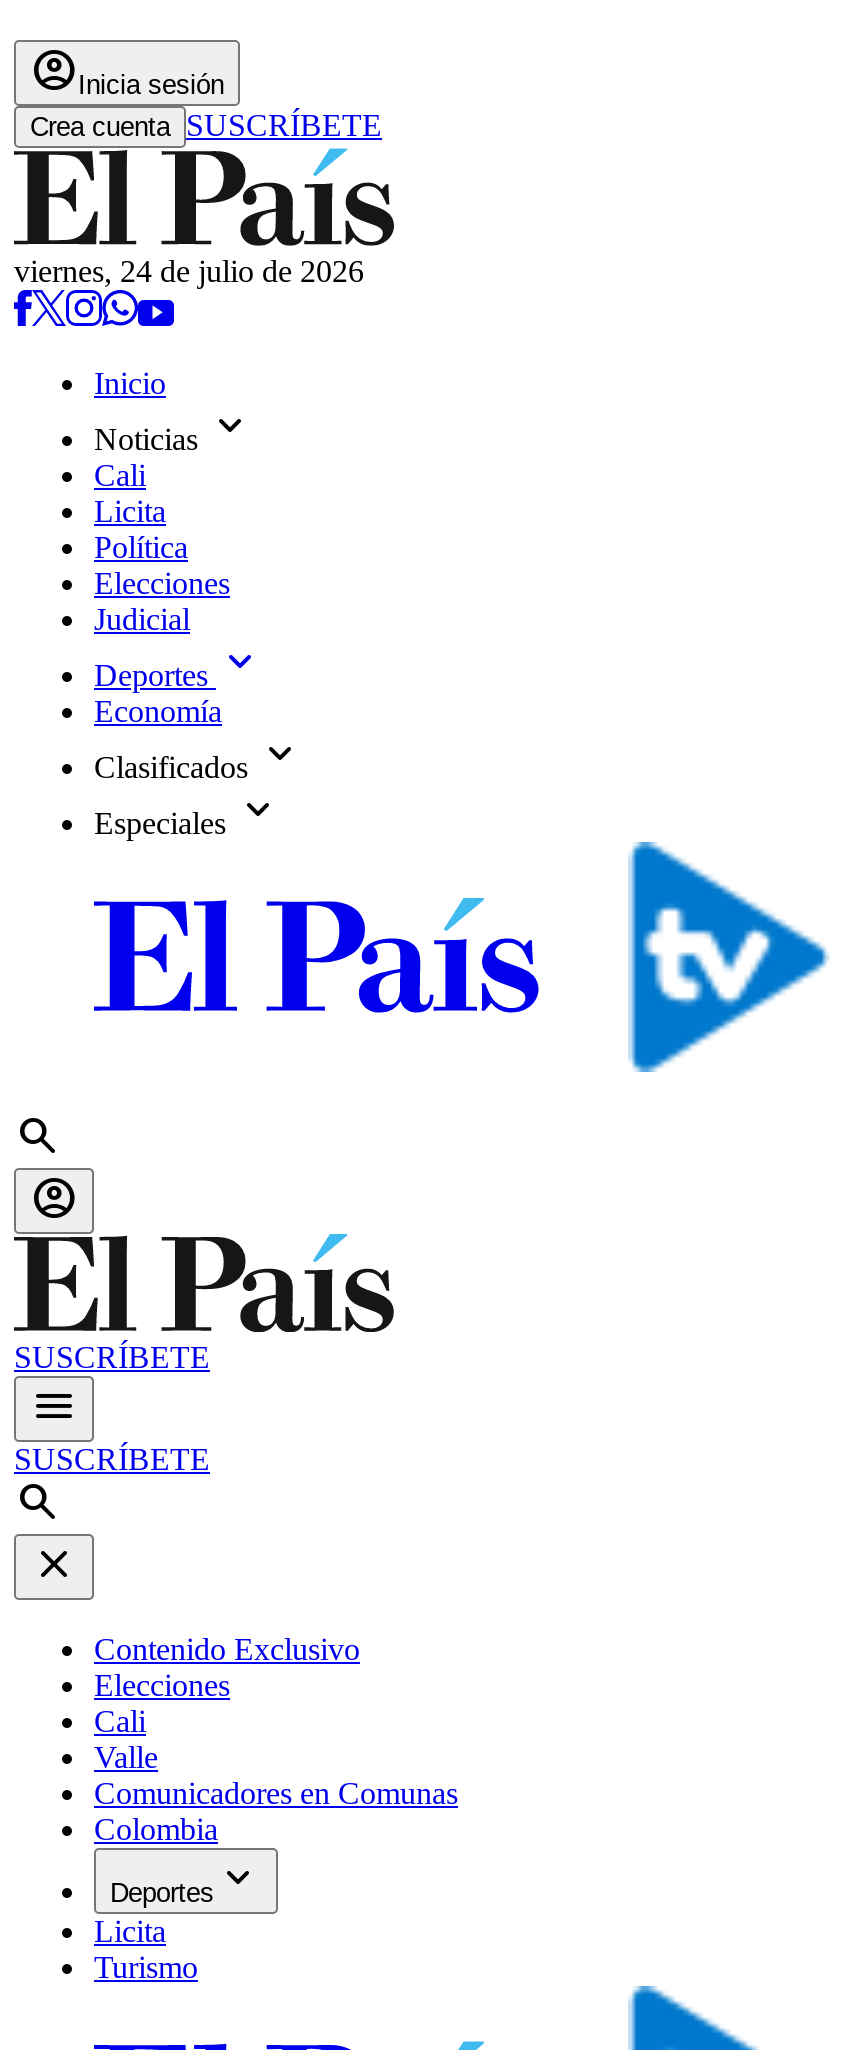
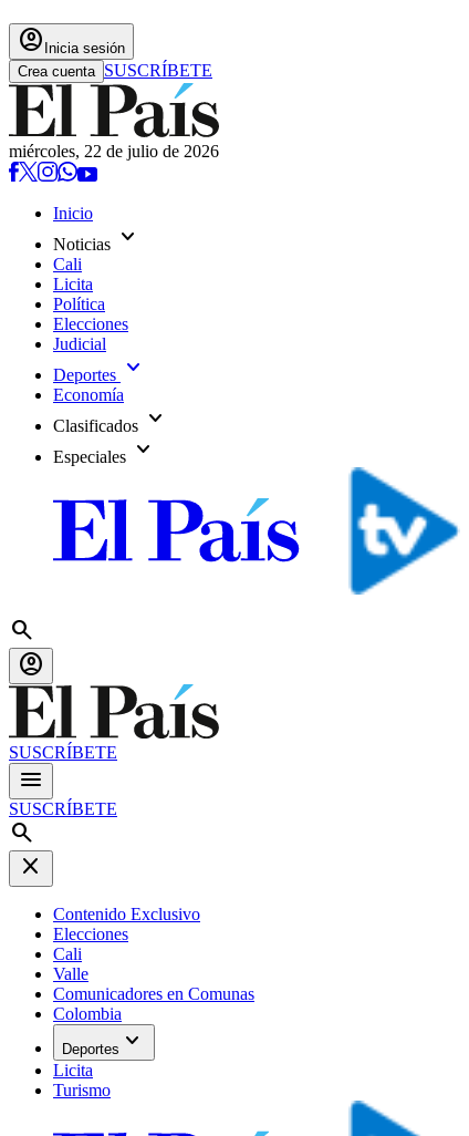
[14,254,364,288] viernes, 24 de julio de 2026 -> [9,142,219,161] miércoles, 22 de julio de 2026

